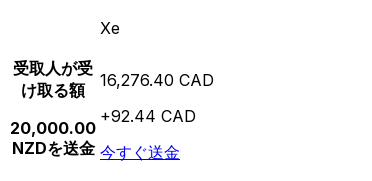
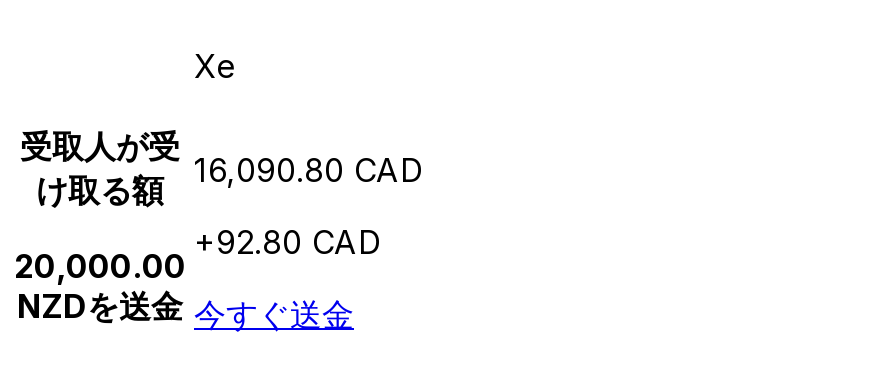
[21,70,214,100] け取る額 16,276.40 CAD -> [36,149,424,209] け取る額 16,090.80 CAD
[100,106,196,126] +92.44 CAD -> [194,221,382,261] +92.80 CAD

